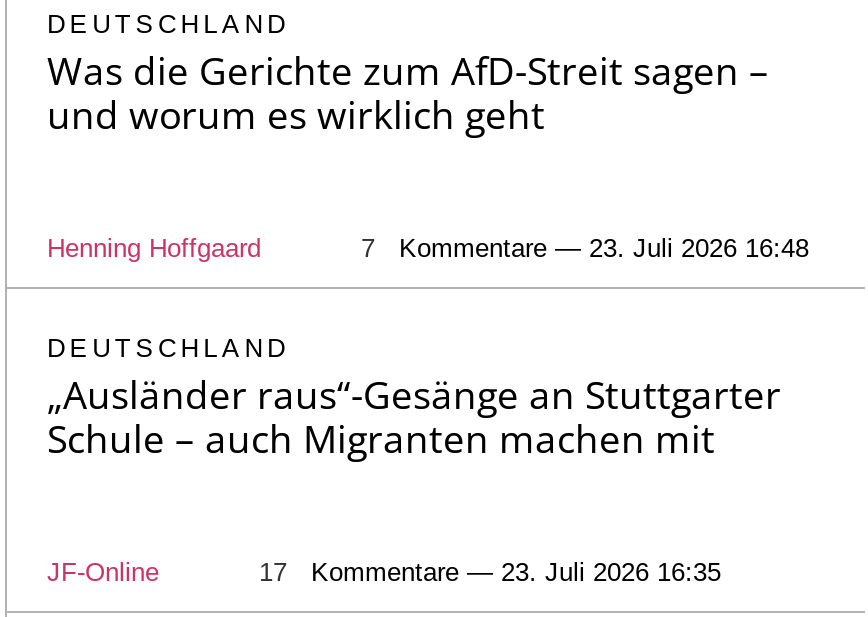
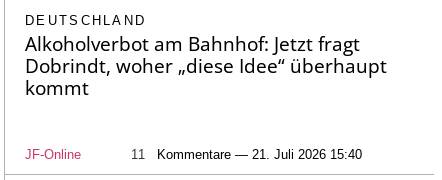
[47,45,809,465] Was die Gerichte zum AfD-Streit sagen – | und worum es wirklich geht | Henning Hoffgaard | 7 | Kommentare — 23. Juli 2026 16:48 | DEUTSCHLAND | „Ausländer raus“-Gesänge an Stuttgarter | Schule – auch Migranten machen mit -> [25,31,387,101] Alkoholverbot am Bahnhof: Jetzt fragt | Dobrindt, woher „diese Idee“ überhaupt | kommt
[251,557,287,587] 17 -> [127,147,145,162] 11
[311,557,721,587] Kommentare — 23. Juli 2026 16:35 -> [157,147,362,162] Kommentare — 21. Juli 2026 15:40

